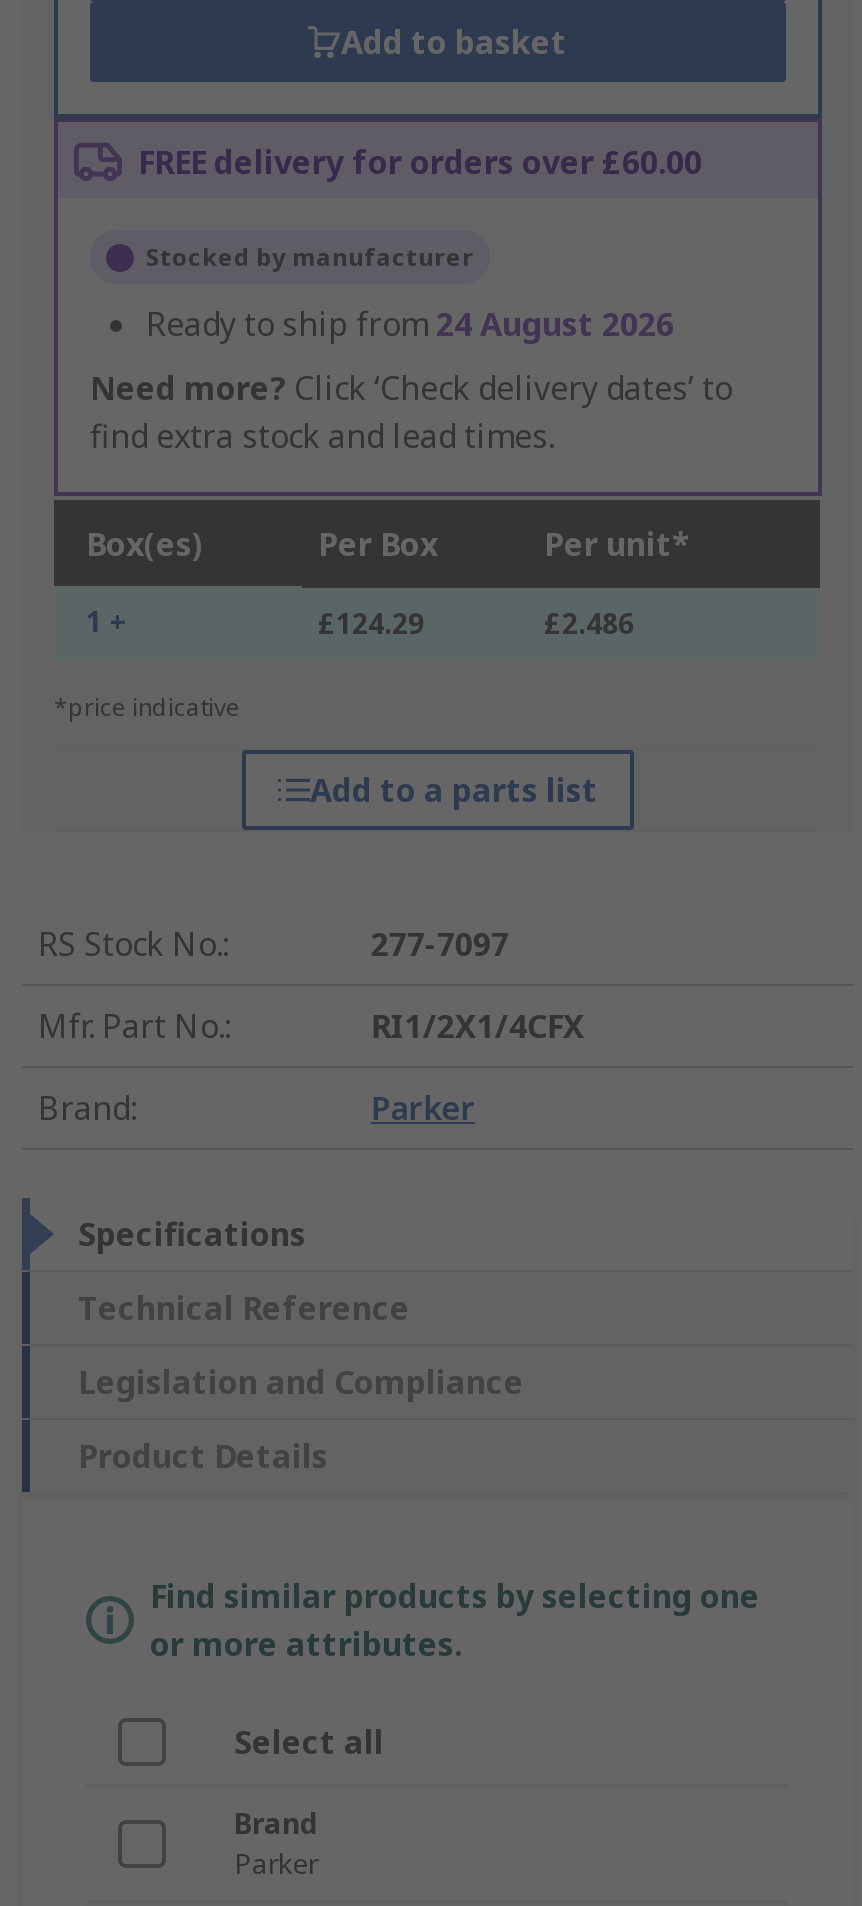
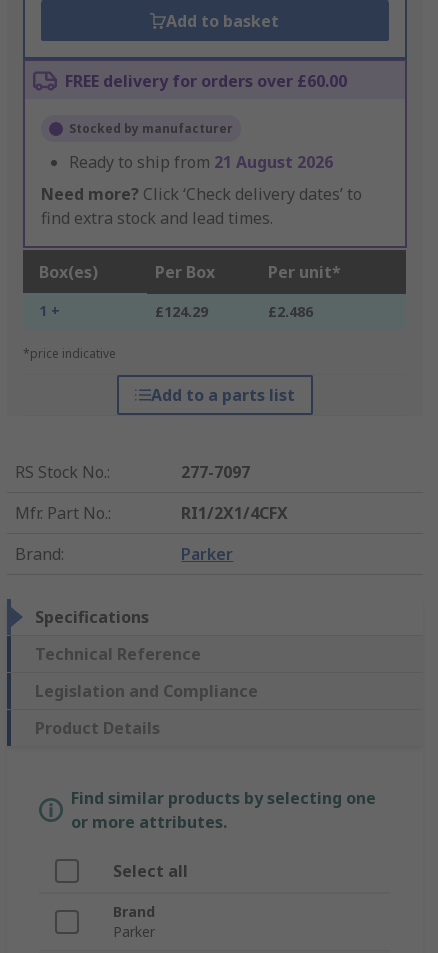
[146,303,674,347] Ready to ship from 24 August 2026 -> [69,151,333,173] Ready to ship from 21 August 2026

